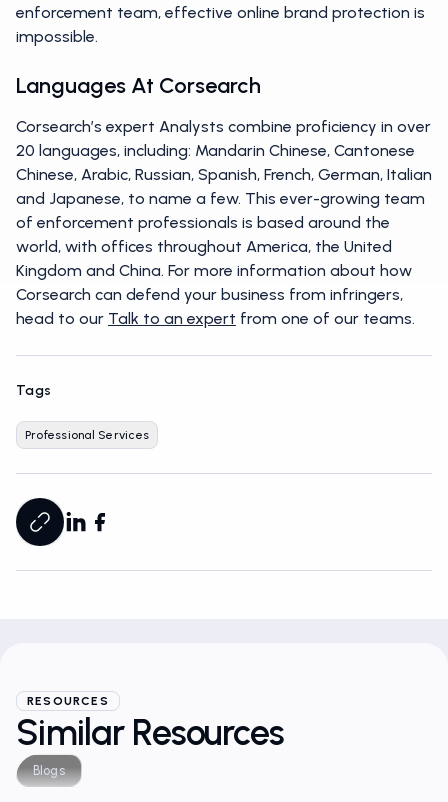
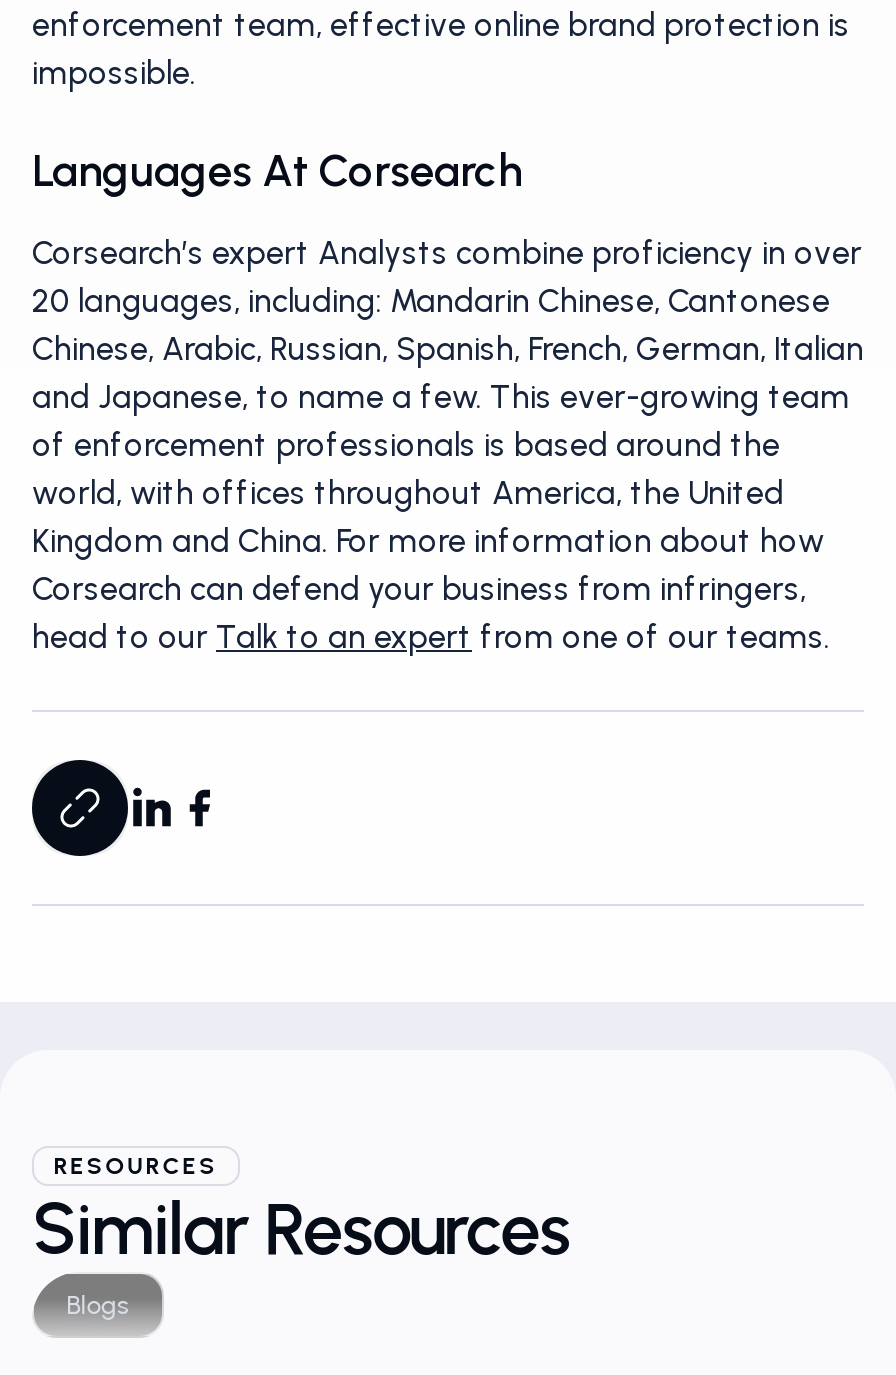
[16,382,149,442] Tags | Professional Services -> none

